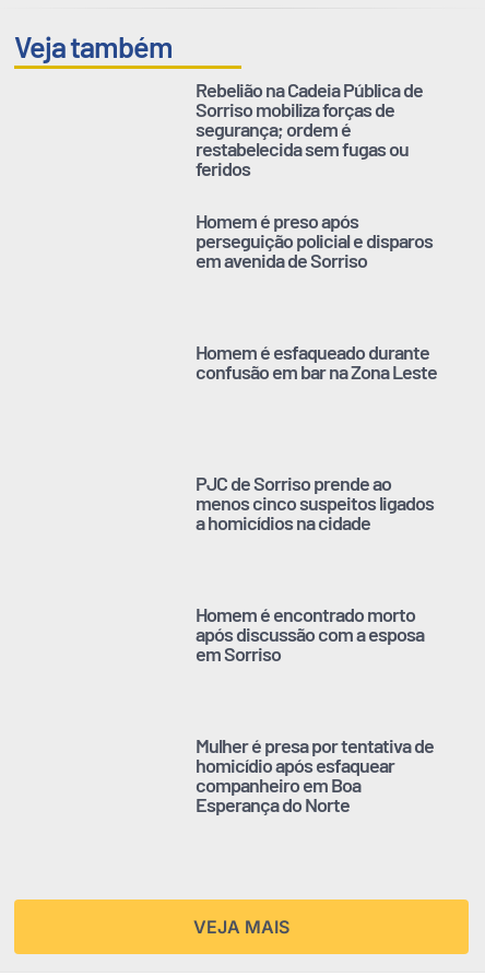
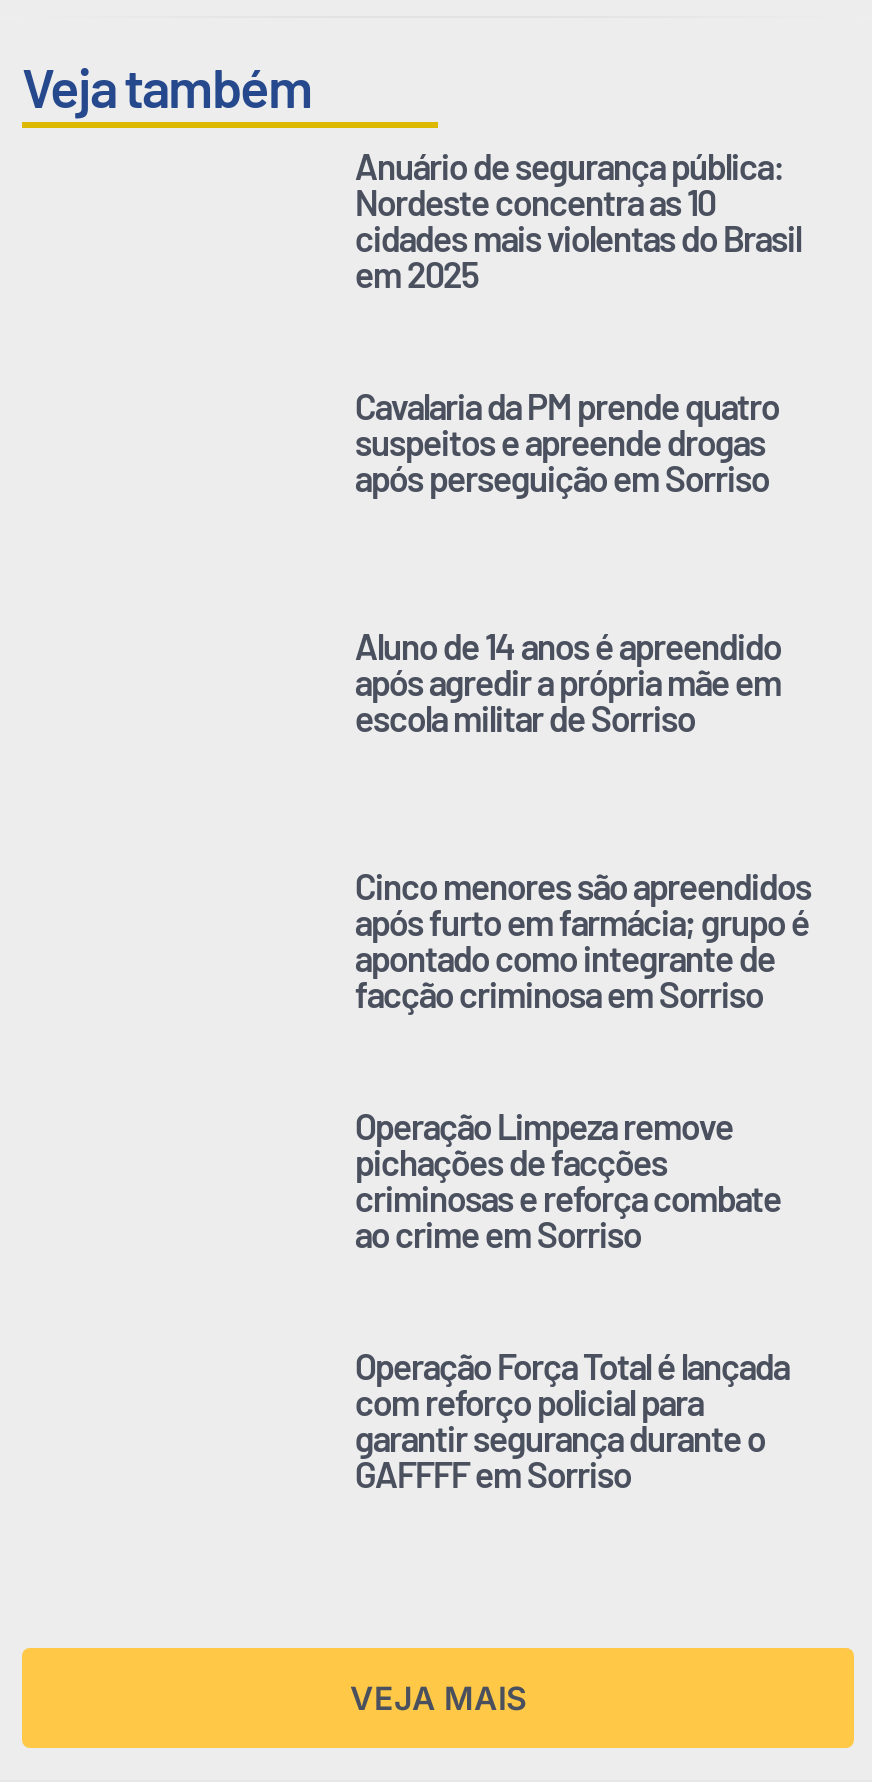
[196,77,423,180] Rebelião na Cadeia Pública de | Sorriso mobiliza forças de | segurança; ordem é | restabelecida sem fugas ou | feridos -> [355,143,801,295] Anuário de segurança pública: | Nordeste concentra as 10 | cidades mais violentas do Brasil | em 2025
[196,208,433,272] Homem é preso após | perseguição policial e disparos | em avenida de Sorriso -> [355,383,779,499] Cavalaria da PM prende quatro | suspeitos e apreende drogas | após perseguição em Sorriso
[196,339,437,383] Homem é esfaqueado durante | confusão em bar na Zona Leste -> [355,623,781,739] Aluno de 14 anos é apreendido | após agredir a própria mãe em | escola militar de Sorriso
[196,471,434,534] PJC de Sorriso prende ao | menos cinco suspeitos ligados | a homicídios na cidade -> [355,863,811,1015] Cinco menores são apreendidos | após furto em farmácia; grupo é | apontado como integrante de | facção criminosa em Sorriso
[196,602,424,665] Homem é encontrado morto | após discussão com a esposa | em Sorriso -> [355,1103,781,1255] Operação Limpeza remove | pichações de facções | criminosas e reforça combate | ao crime em Sorriso
[196,733,434,816] Mulher é presa por tentativa de | homicídio após esfaquear | companheiro em Boa | Esperança do Norte -> [355,1343,789,1495] Operação Força Total é lançada | com reforço policial para | garantir segurança durante o | GAFFFF em Sorriso

